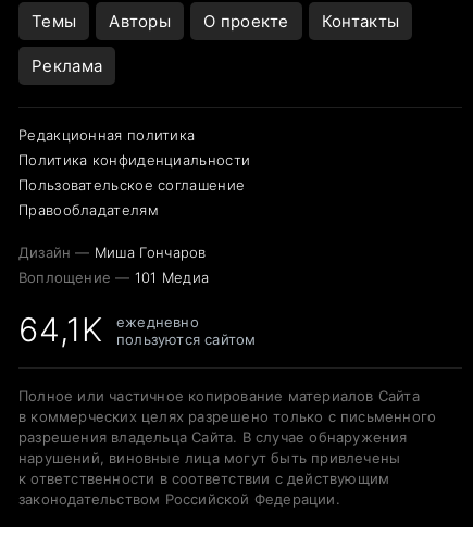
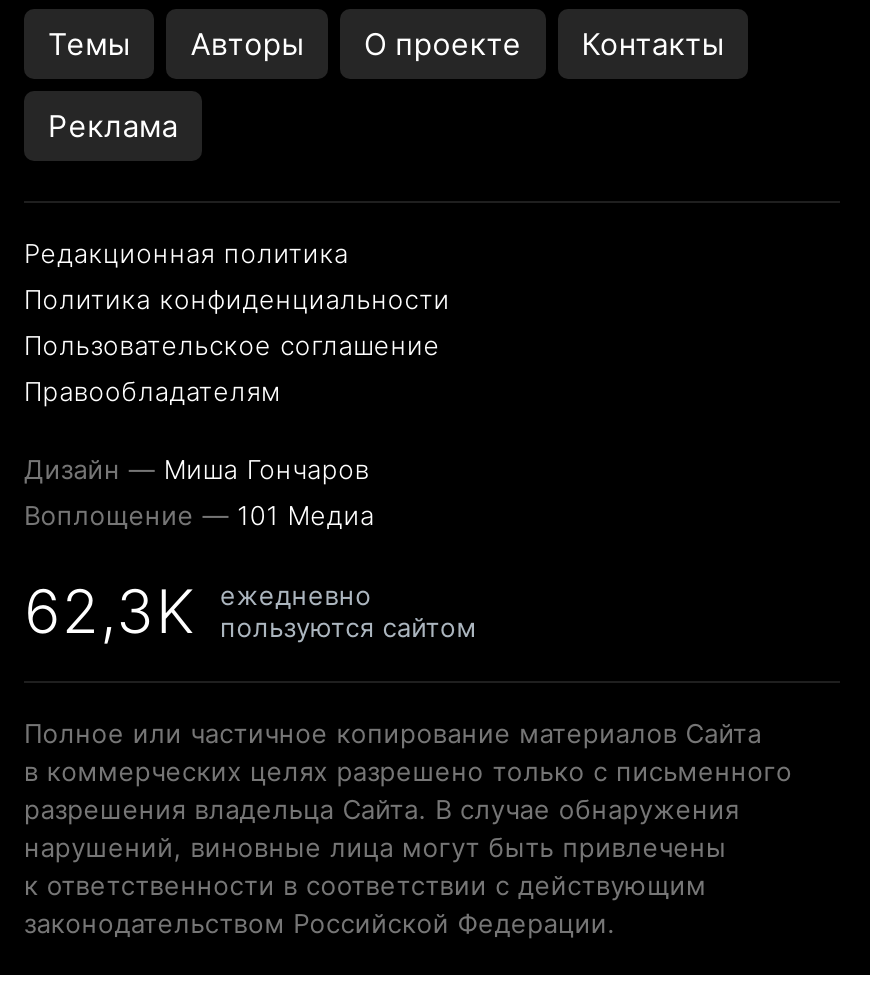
[18,310,256,350] 64,1K ежедневно пользуются сайтом -> [24,574,477,646] 62,3K ежедневно пользуются сайтом

